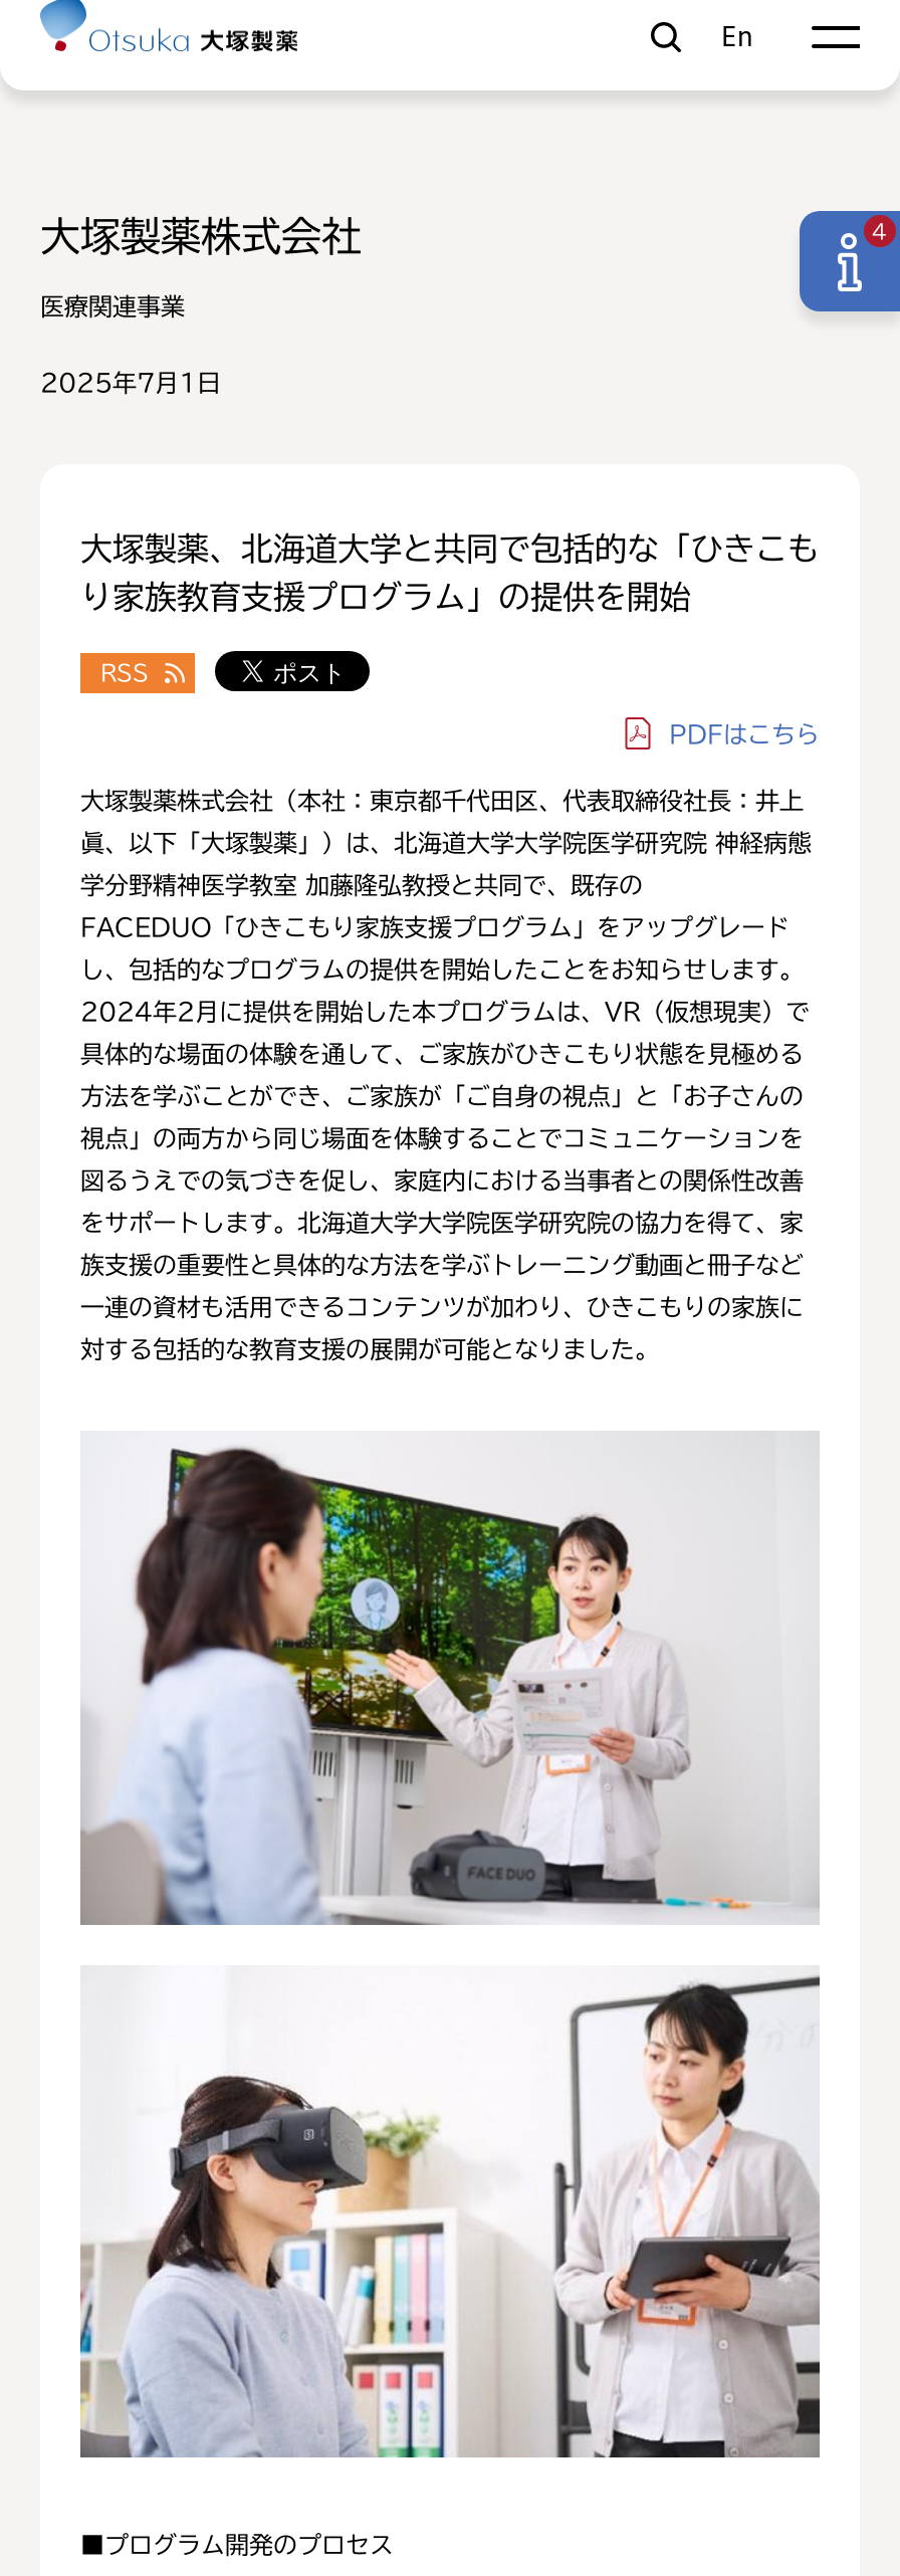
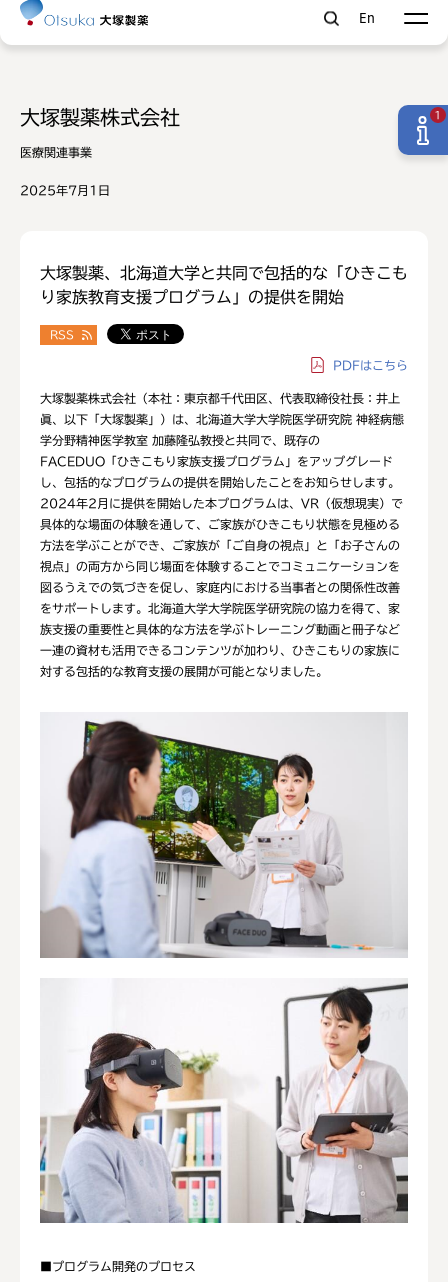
[872,221,888,241] 4 -> [434,110,442,120] 1

